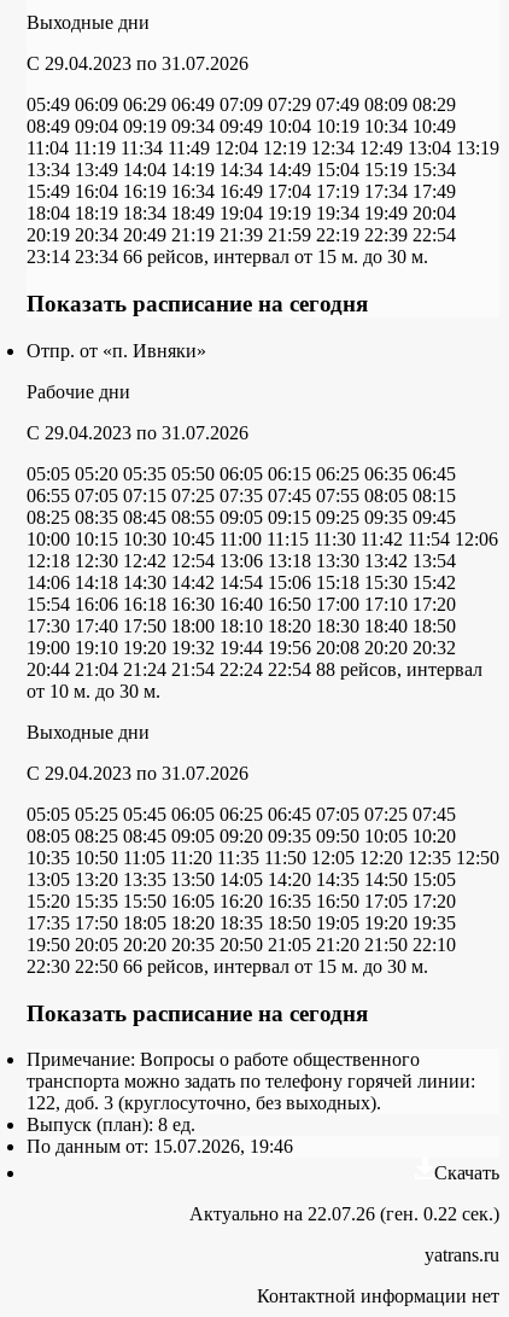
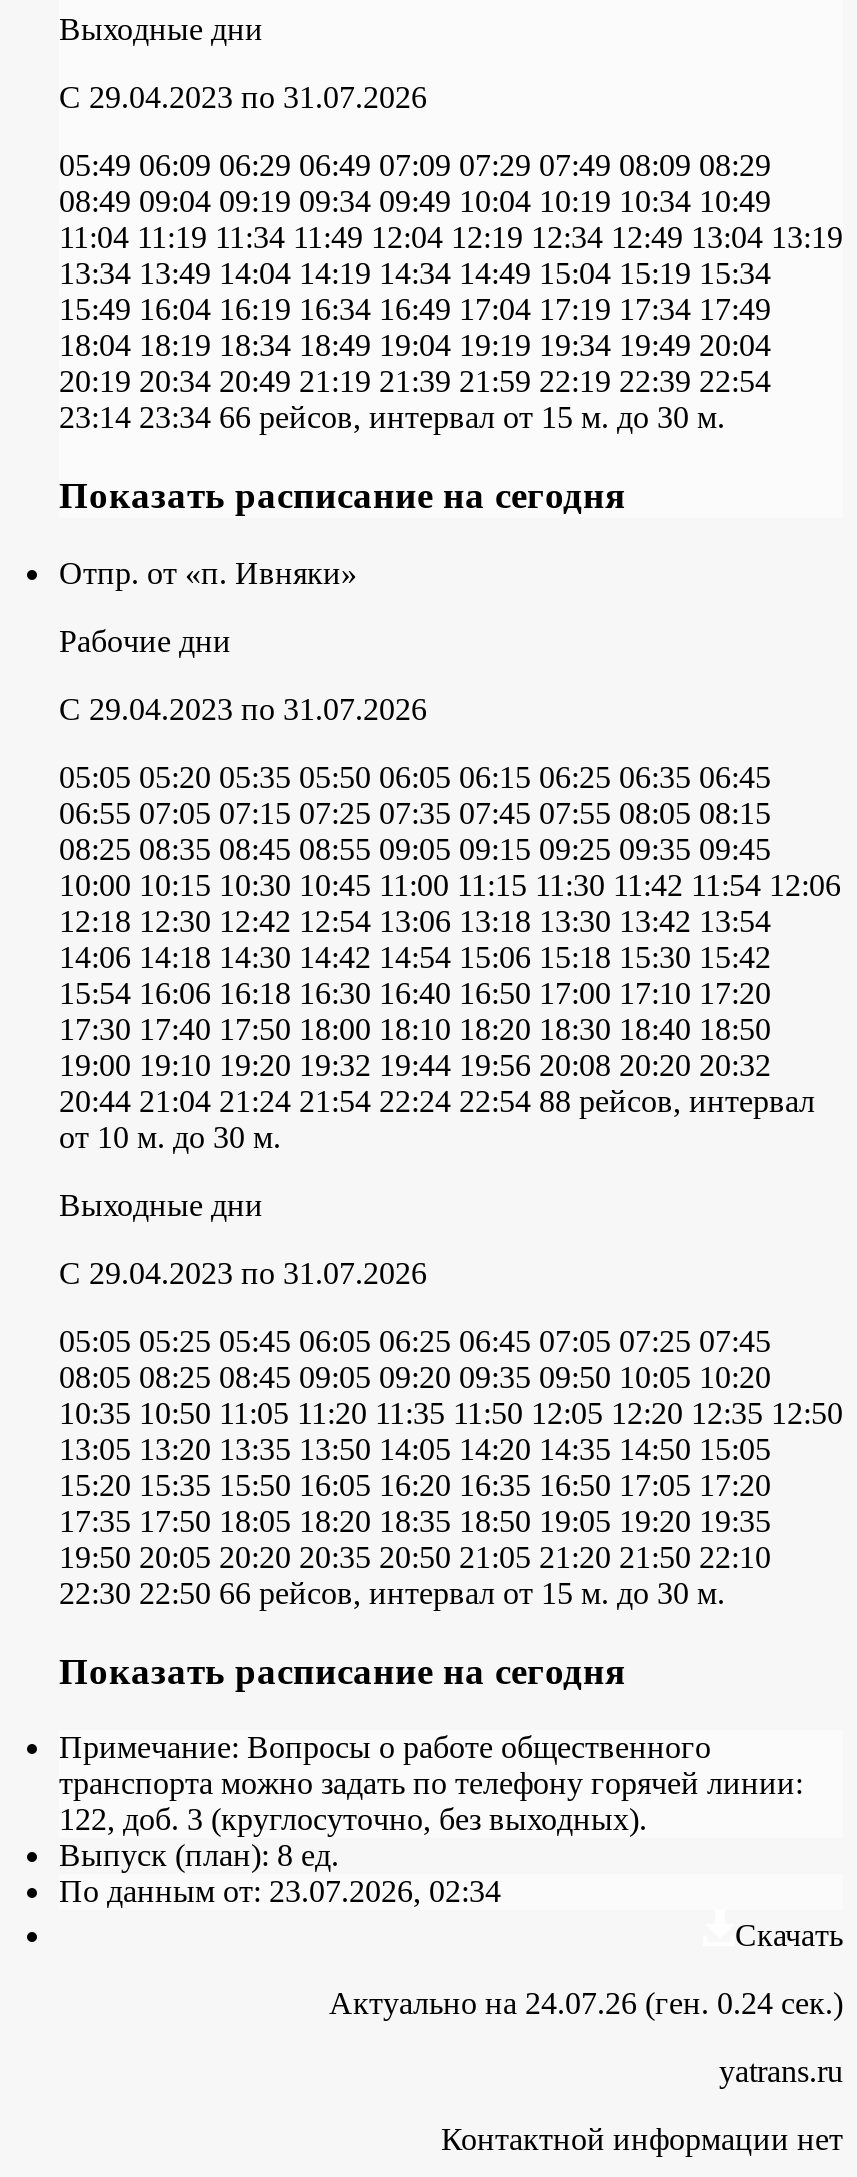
[27,1136,293,1157] По данным от: 15.07.2026, 19:46 -> [59,1874,501,1908] По данным от: 23.07.2026, 02:34
[189,1204,499,1224] Актуально на 22.07.26 (ген. 0.22 сек.) -> [329,1986,843,2020] Актуально на 24.07.26 (ген. 0.24 сек.)

